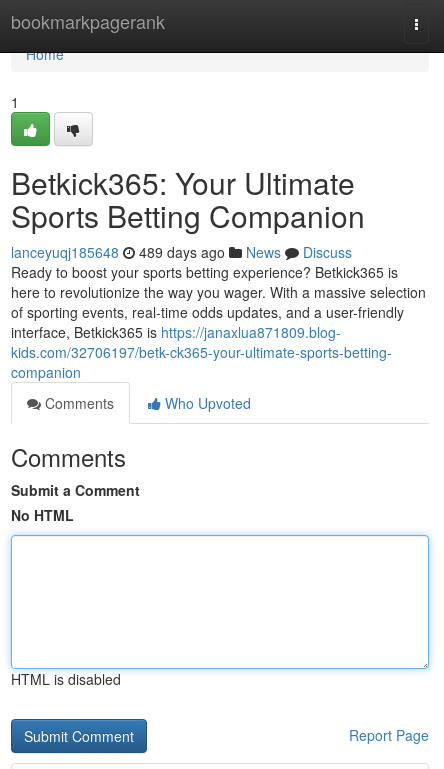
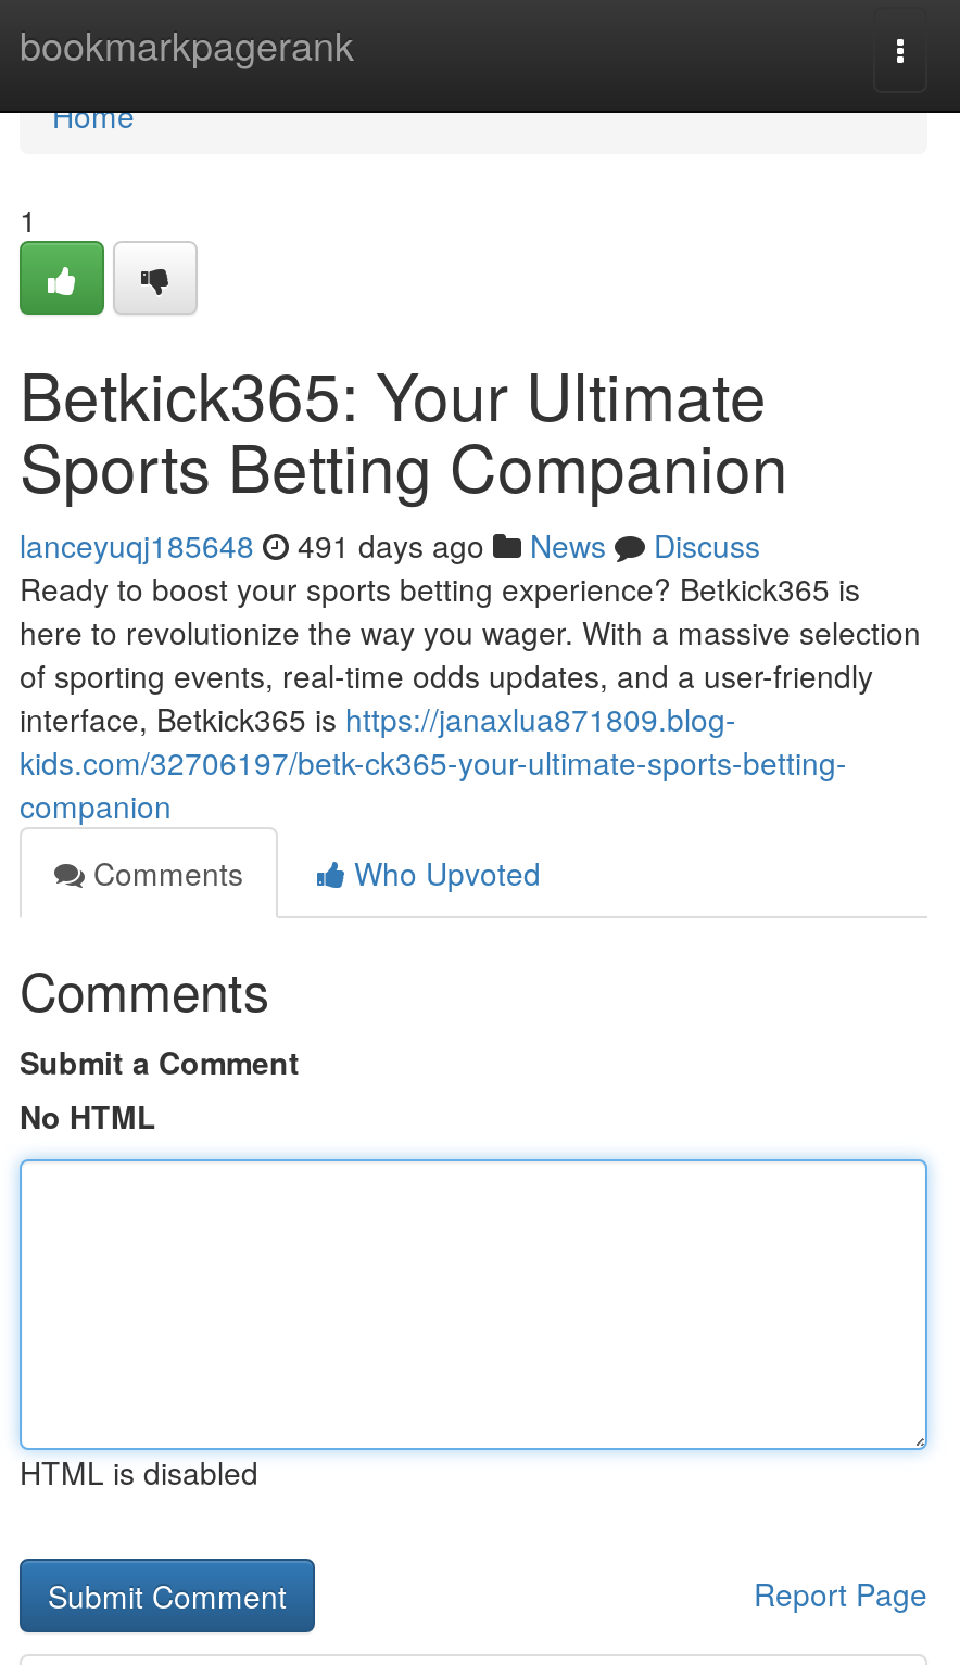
[11,242,352,262] lanceyuqj185648 489 days ago News Discuss -> [20,523,760,567] lanceyuqj185648 491 days ago News Discuss

